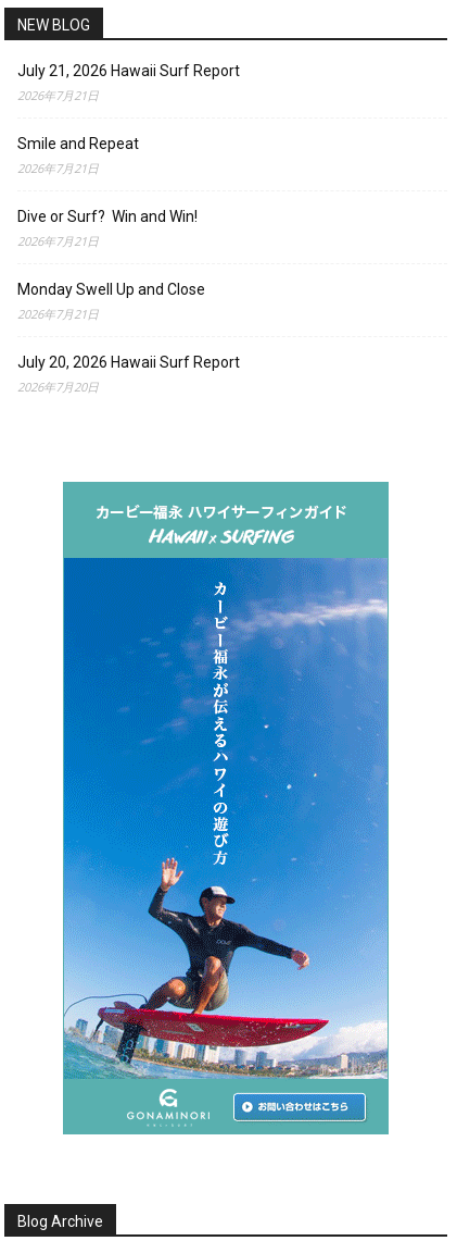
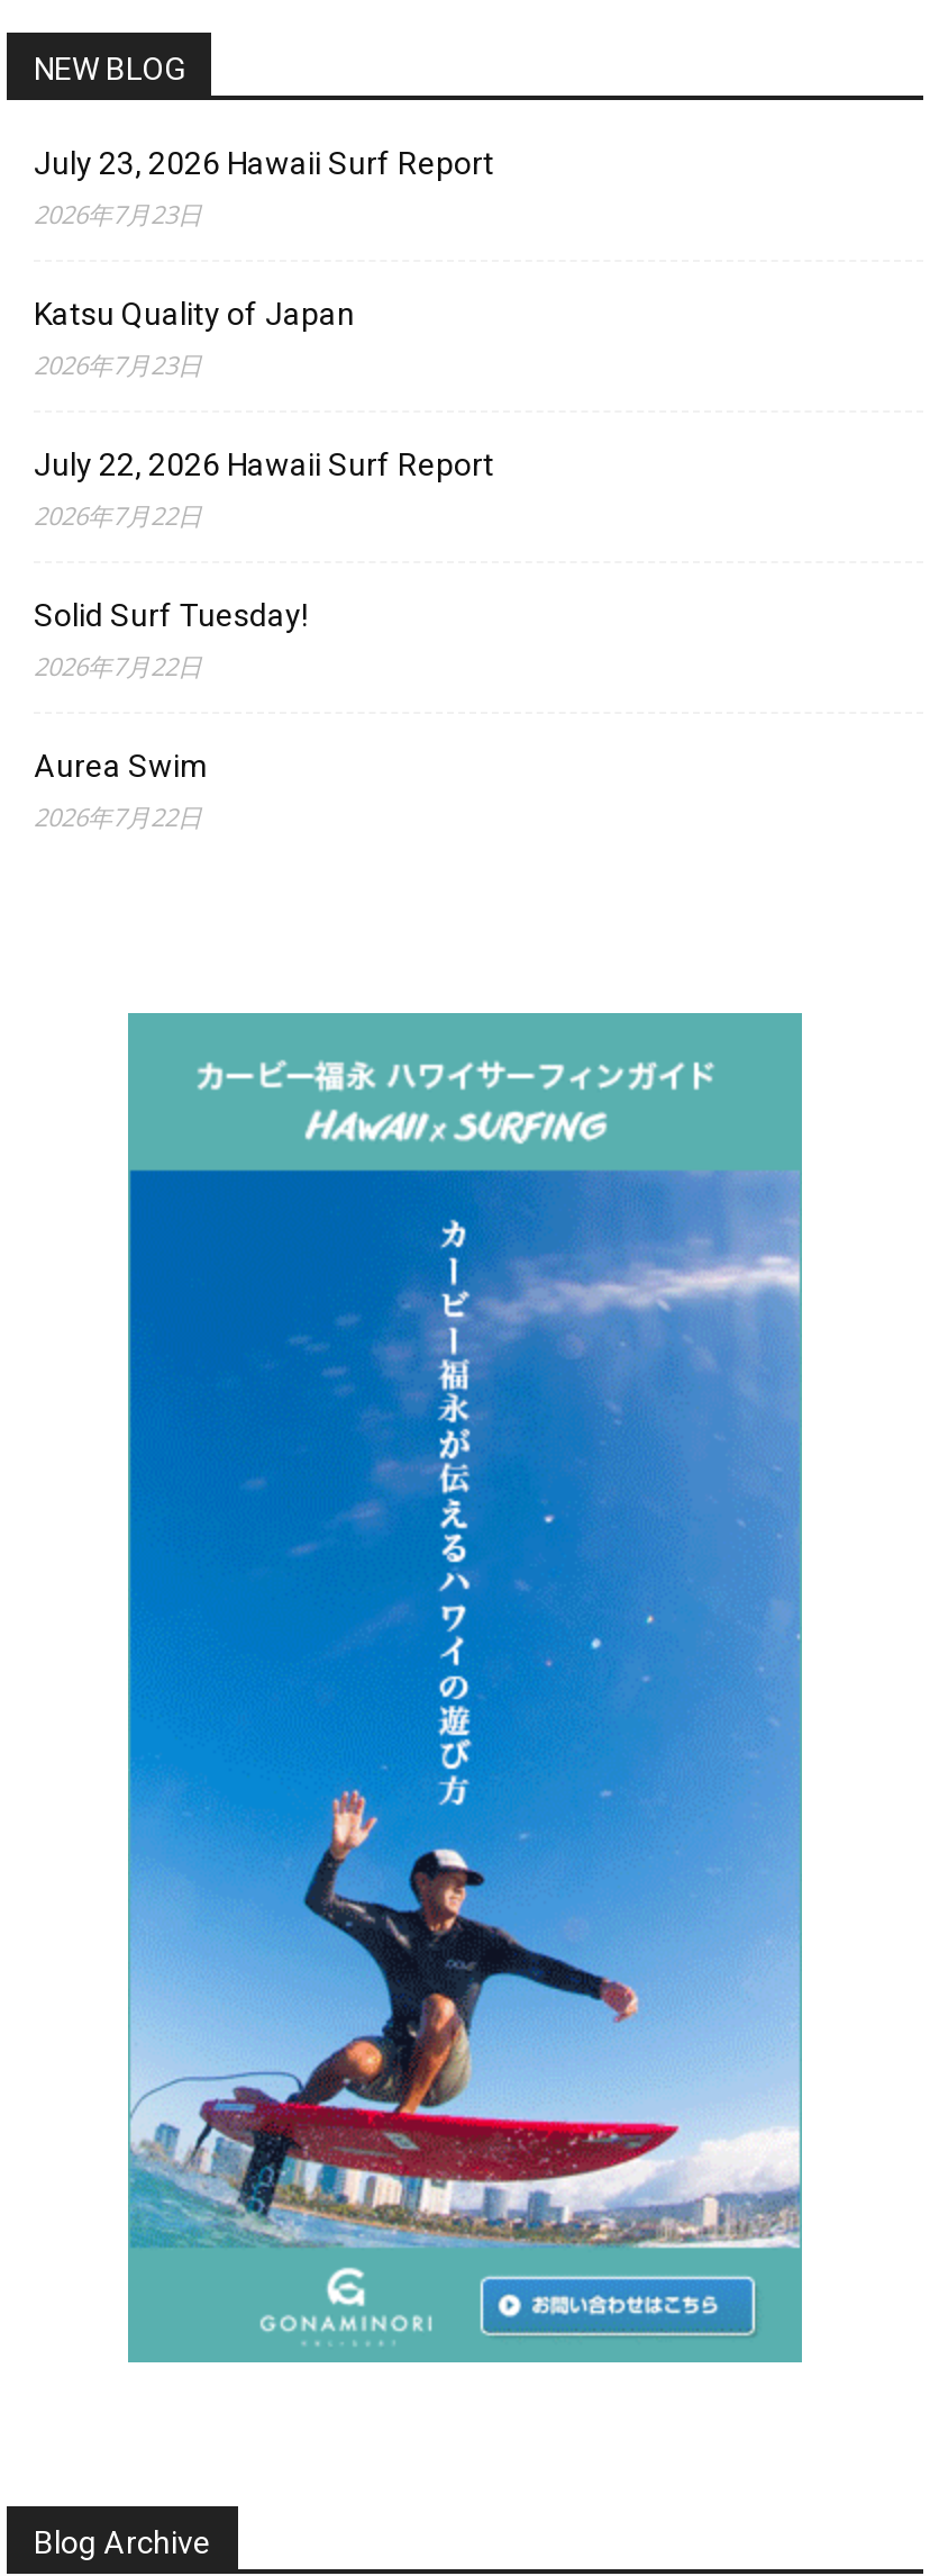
[17,62,240,103] July 21, 2026 Hawaii Surf Report | 2026年7月21日 -> [34,145,494,230] July 23, 2026 Hawaii Surf Report | 2026年7月23日
[17,135,139,176] Smile and Repeat | 2026年7月21日 -> [34,295,355,381] Katsu Quality of Japan | 2026年7月23日
[17,208,204,249] Dive or Surf? Win and Win! | 2026年7月21日 -> [34,446,494,532] July 22, 2026 Hawaii Surf Report | 2026年7月22日
[17,281,205,322] Monday Swell Up and Close | 2026年7月21日 -> [34,597,308,682] Solid Surf Tuesday! | 2026年7月22日
[17,353,240,395] July 20, 2026 Hawaii Surf Report | 2026年7月20日 -> [34,748,209,833] Aurea Swim | 2026年7月22日

